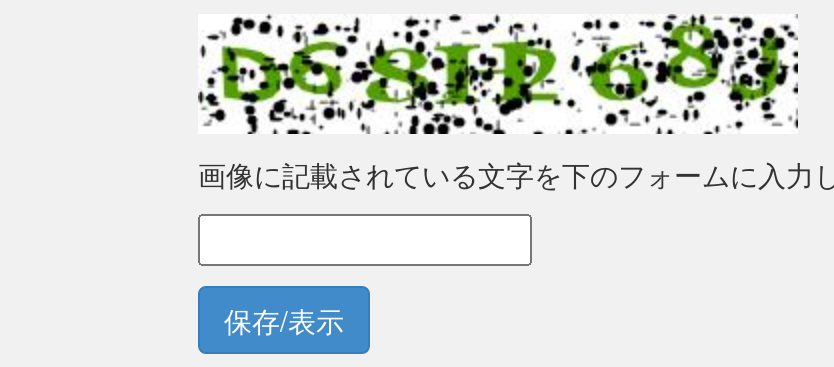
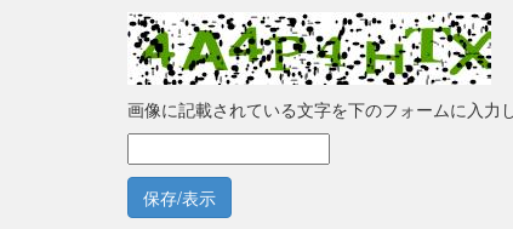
[196,12,798,136] [image] -> [127,11,492,86] [image]

